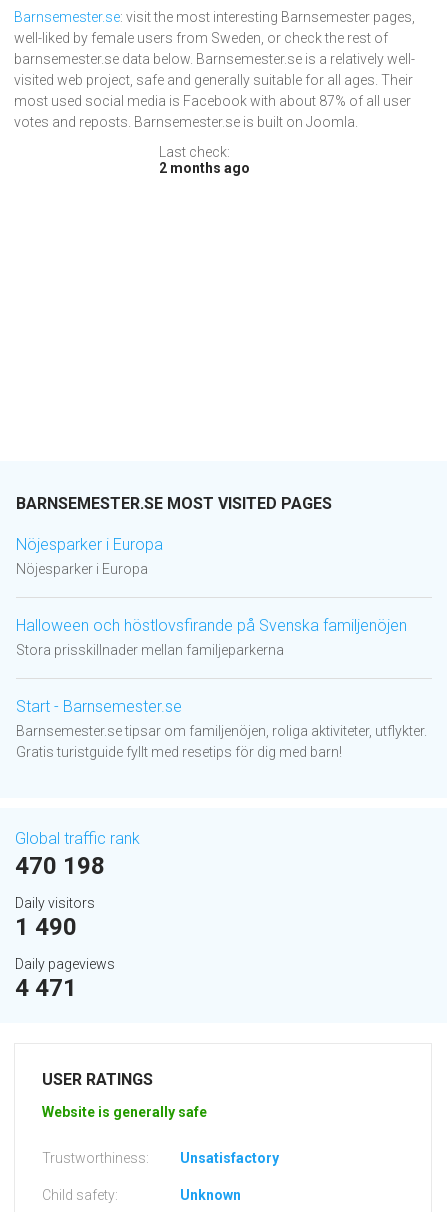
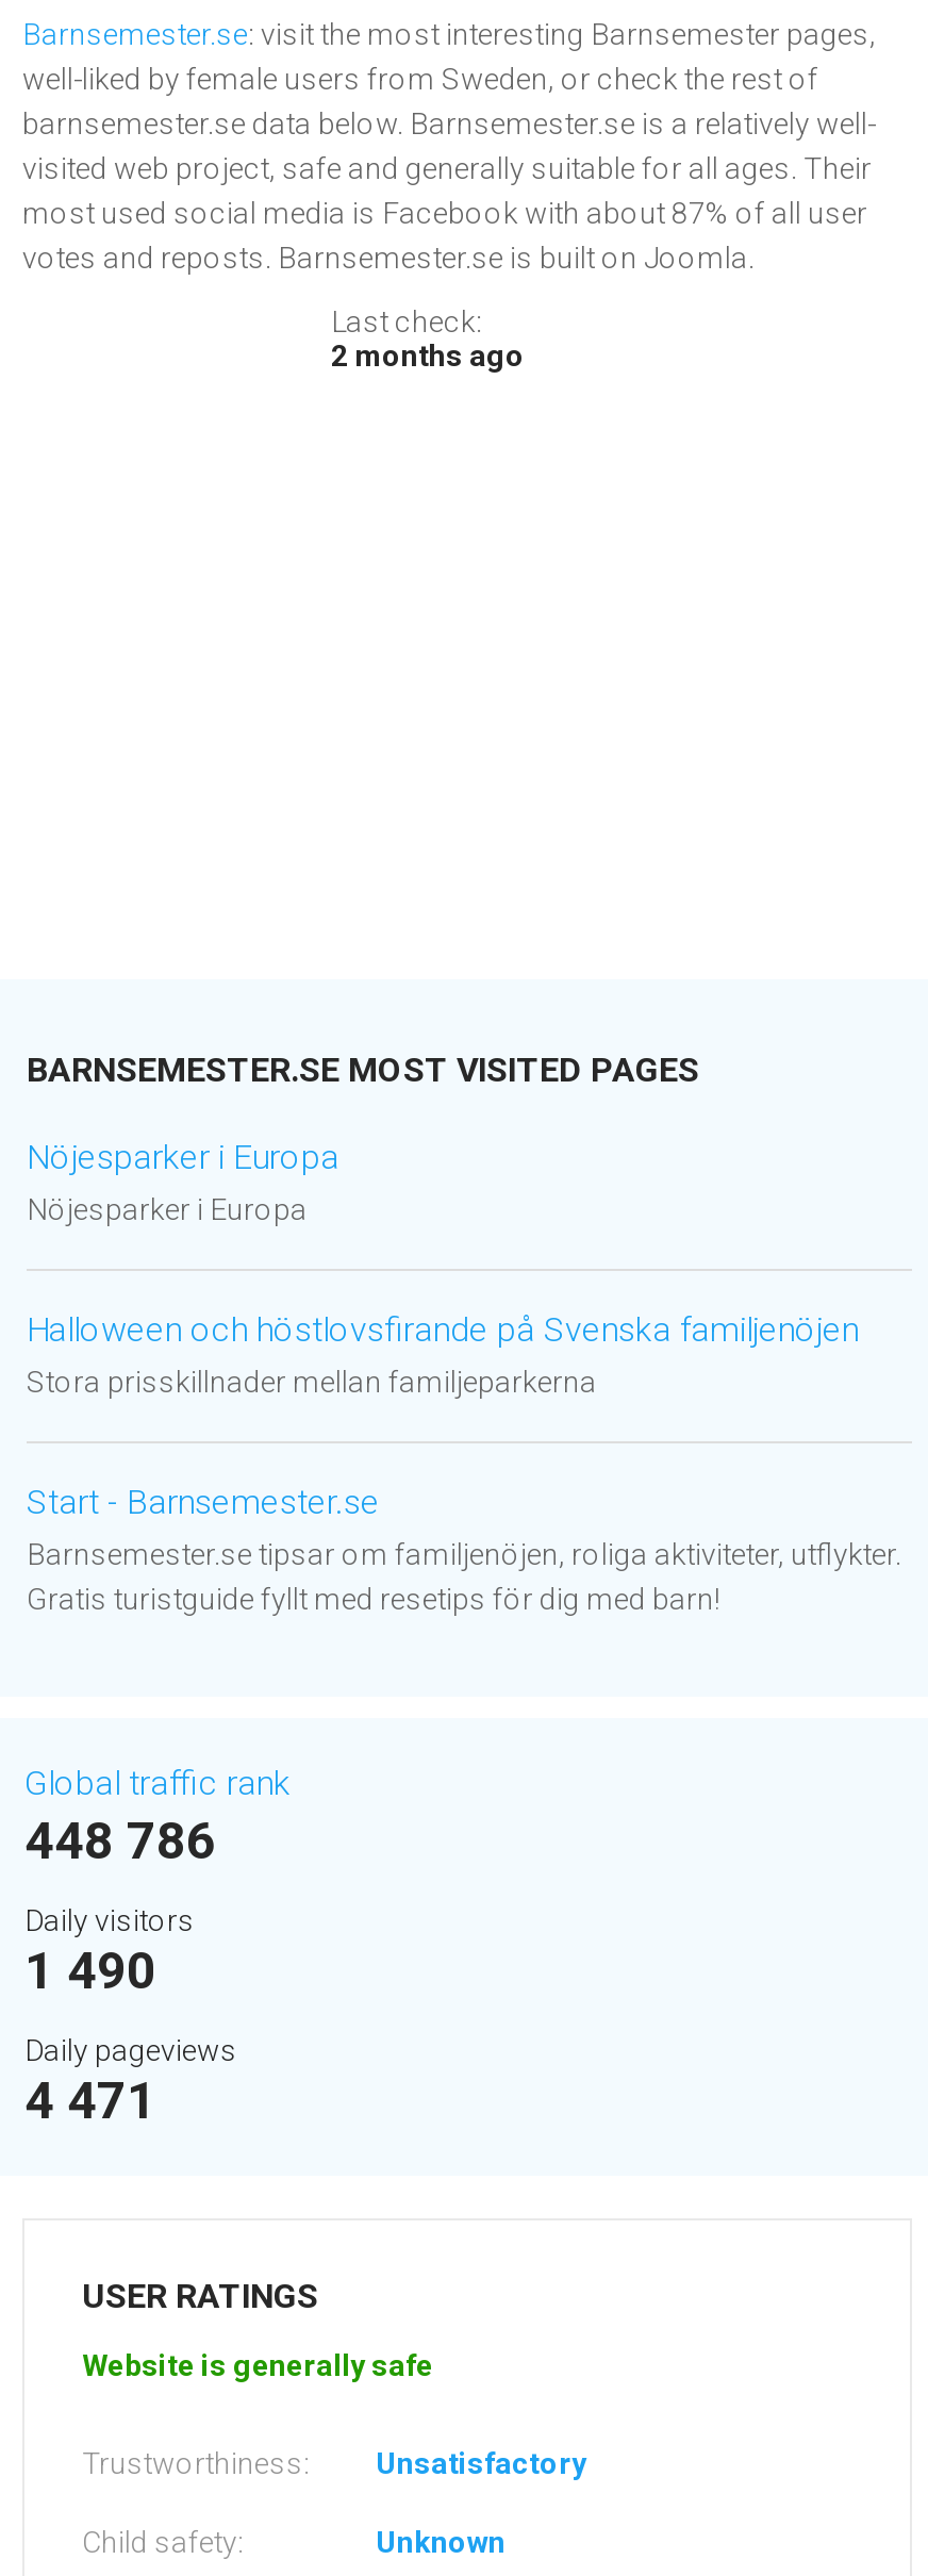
[15,852,105,880] 470 198 -> [24,1812,216,1872] 448 786

